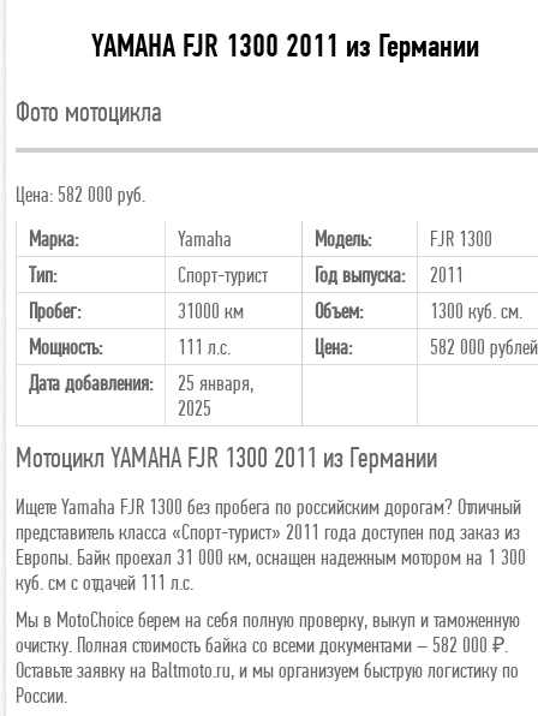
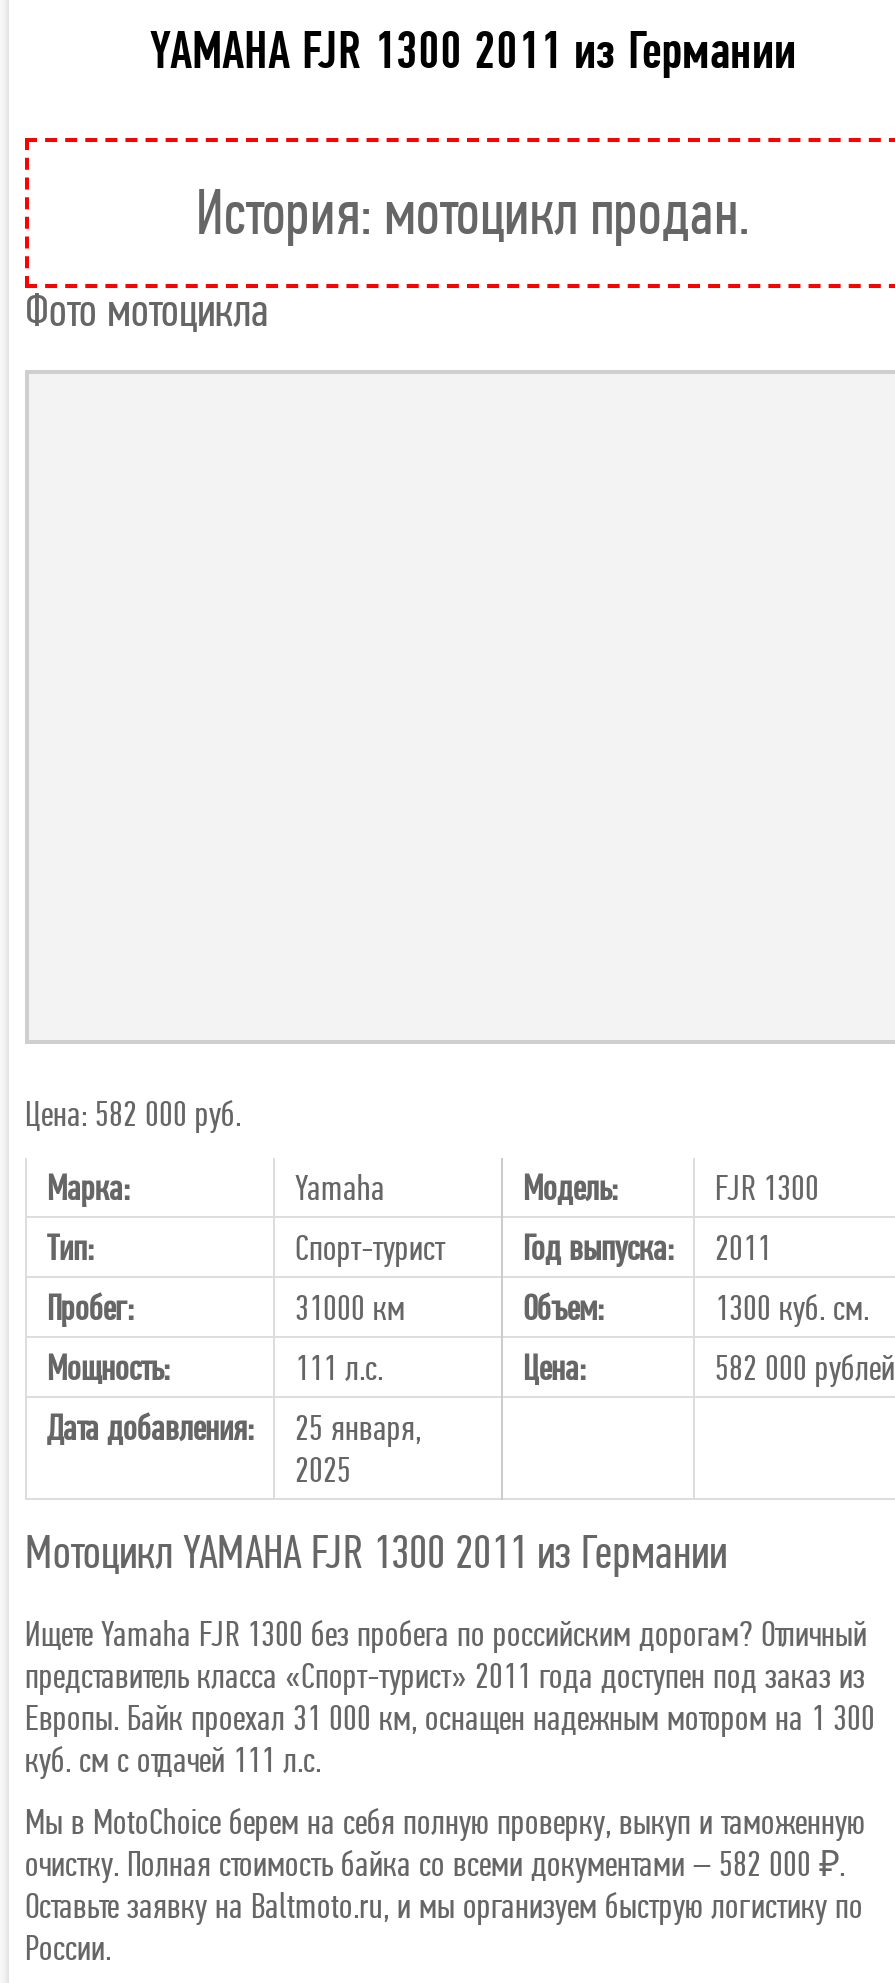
none -> [196,176,750,248] История: мотоцикл продан.

